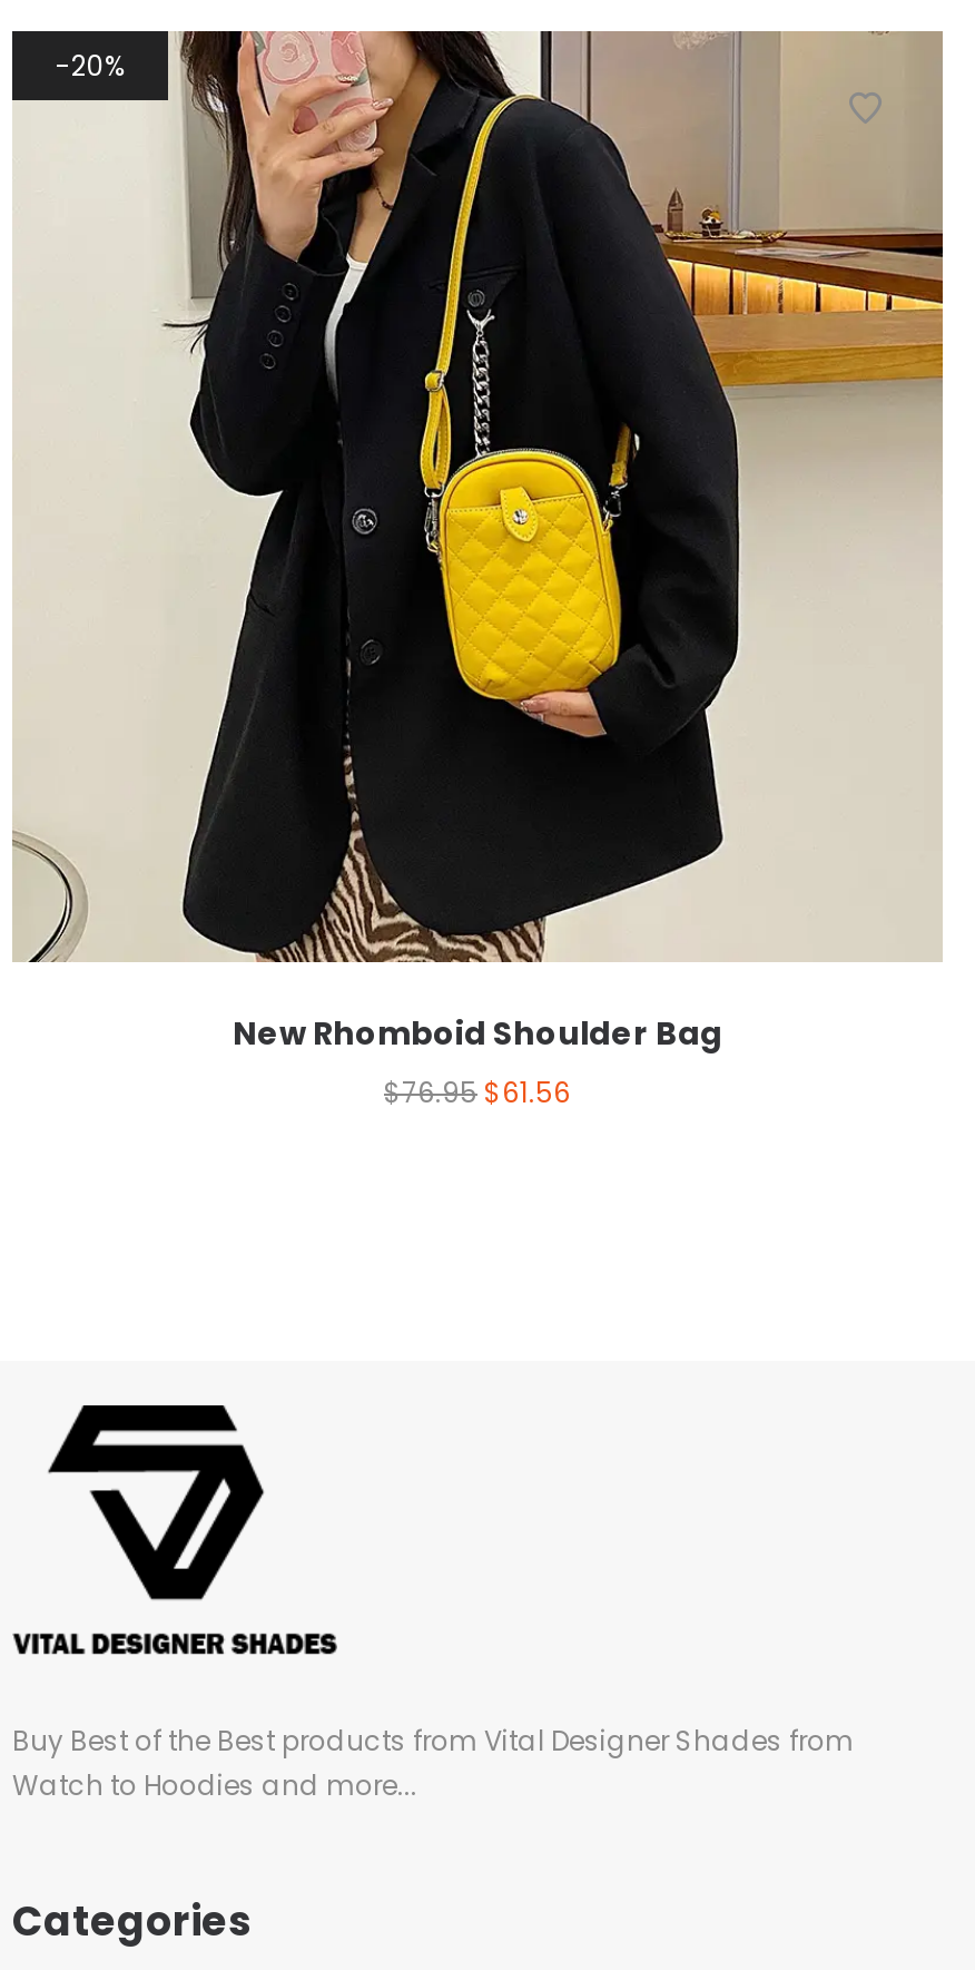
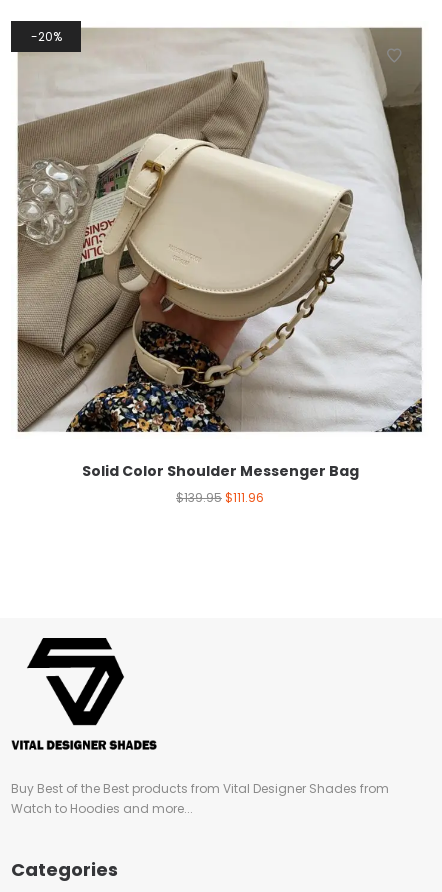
[10,29,945,1112] [image] | New Rhomboid Shoulder Bag | $76.95 $61.56 -> [11,21,429,506] [image] | Solid Color Shoulder Messenger Bag | $139.95 $111.96

